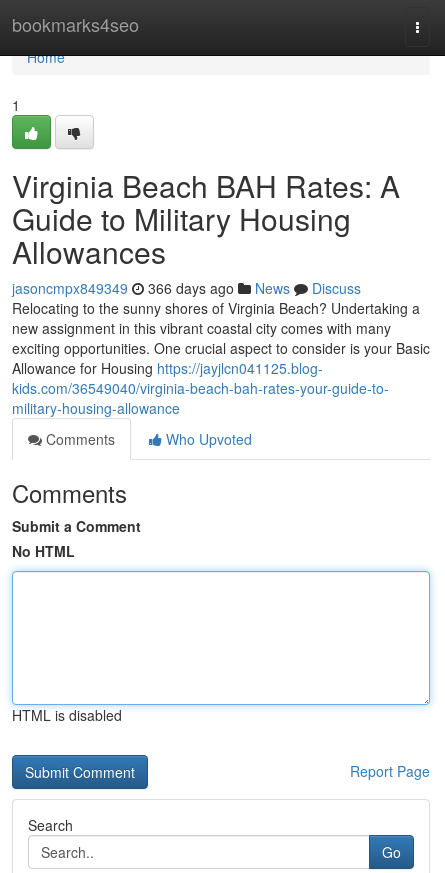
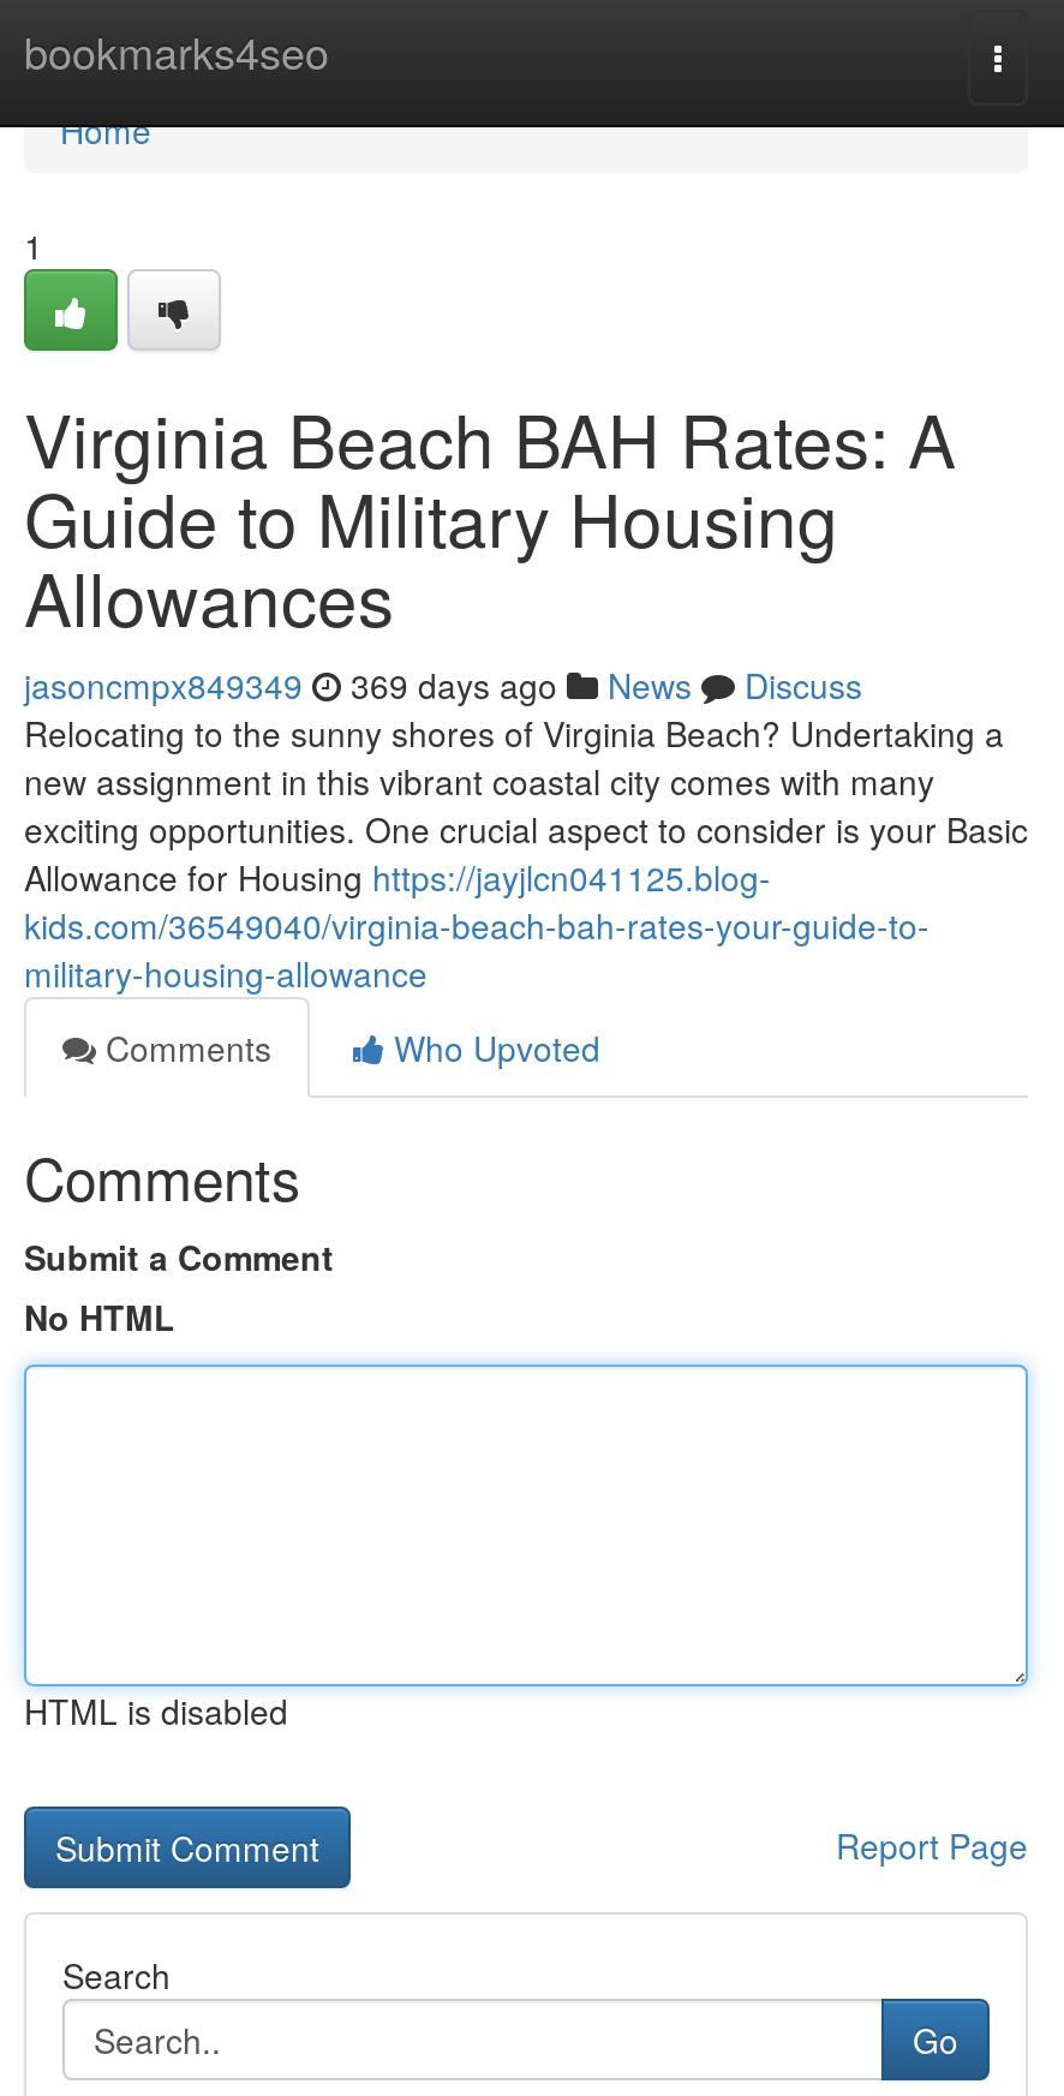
[12,278,361,298] jasoncmpx849349 366 days ago News Discuss -> [24,661,862,709] jasoncmpx849349 369 days ago News Discuss

